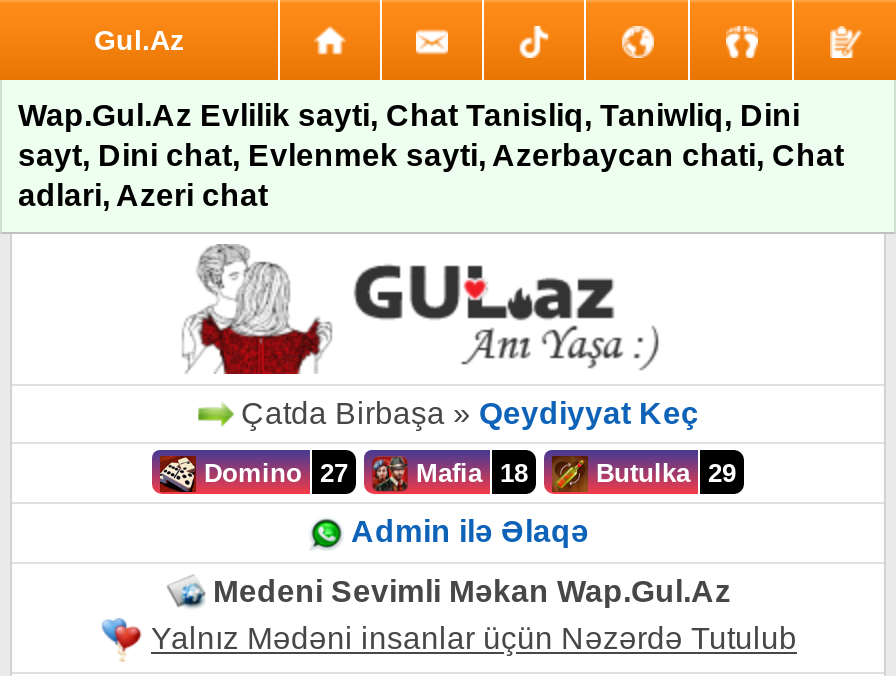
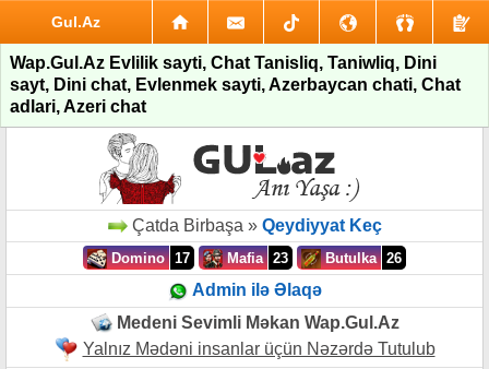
[196,459,348,489] Domino 27 -> [107,250,190,267] Domino 17
[408,459,528,489] Mafia 18 -> [223,250,288,267] Mafia 23
[588,459,736,489] Butulka 29 -> [321,250,402,267] Butulka 26

